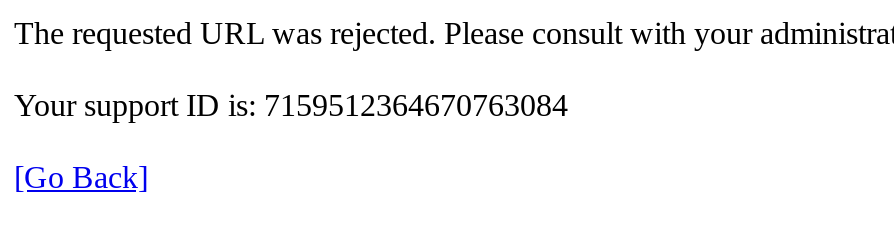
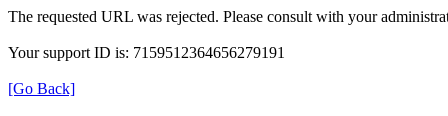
[14,88,568,122] Your support ID is: 7159512364670763084 -> [8,44,285,61] Your support ID is: 7159512364656279191

